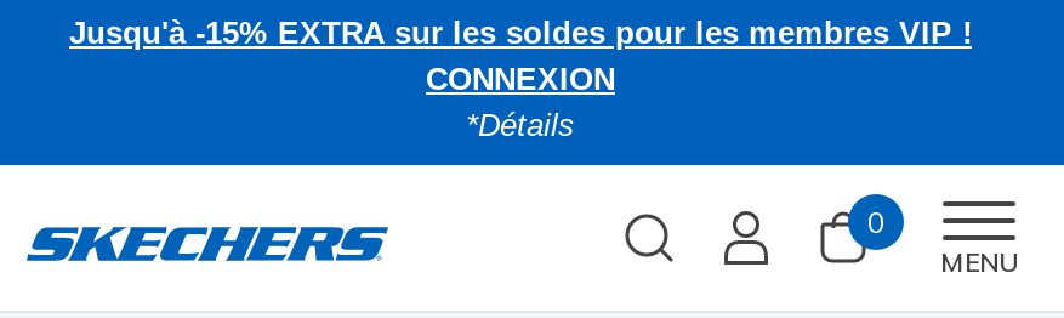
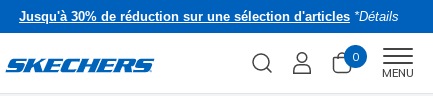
[69,15,972,143] Jusqu'à -15% EXTRA sur les soldes pour les membres VIP ! | CONNEXION | *Détails -> [19,9,399,24] Jusqu'à 30% de réduction sur une sélection d'articles *Détails

